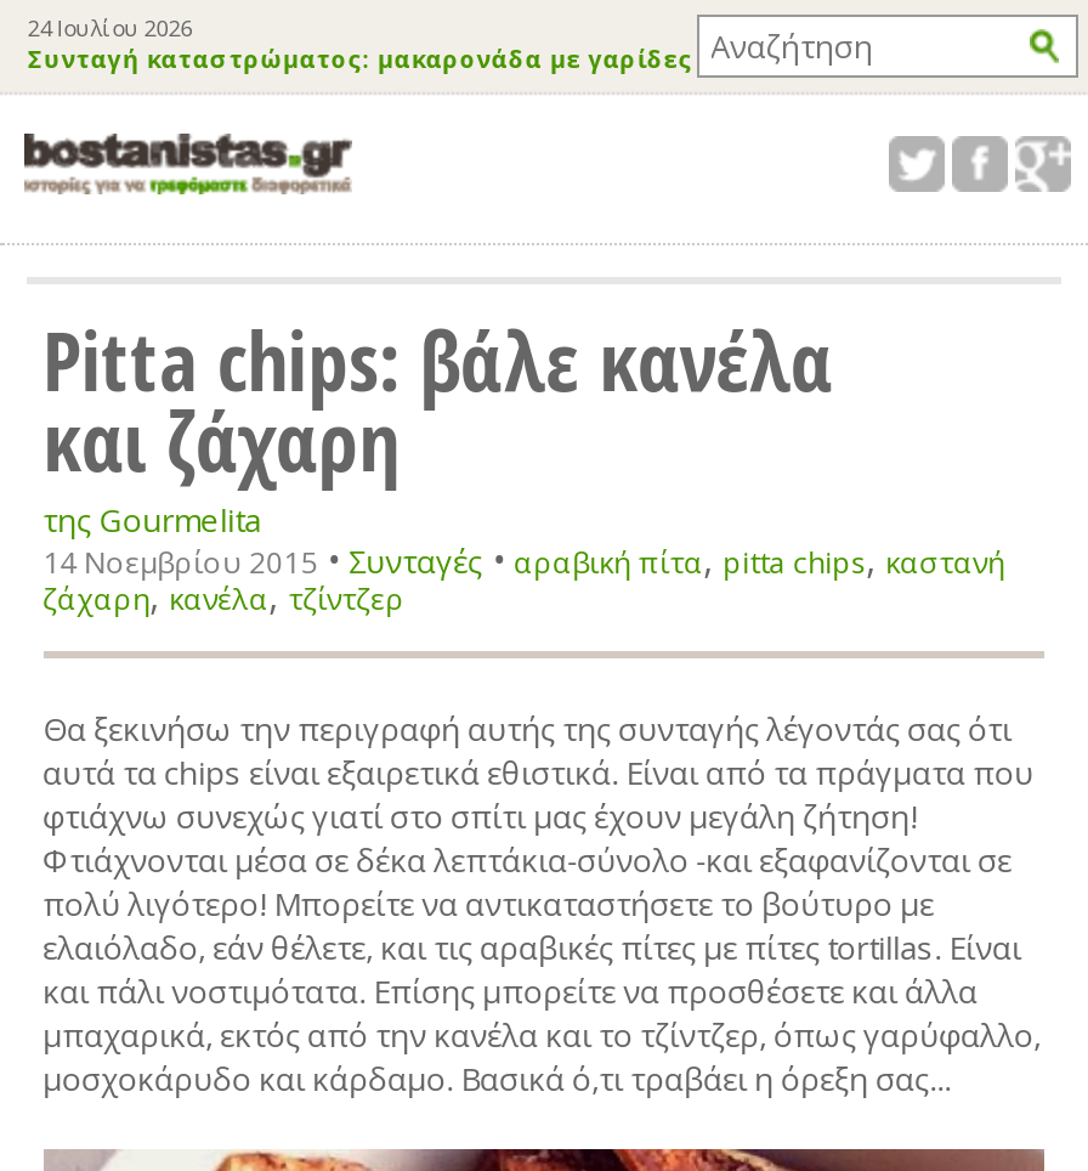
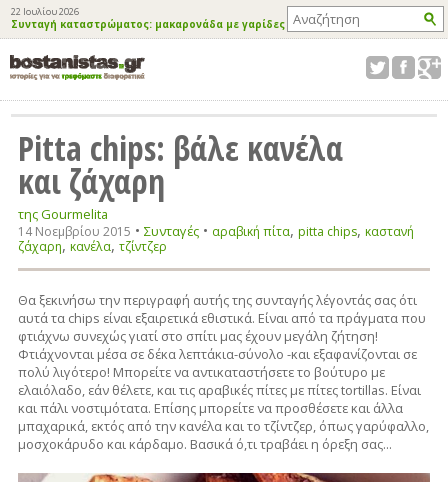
[27,12,192,44] 24 Ιουλίου 2026 -> [11,5,79,18] 22 Ιουλίου 2026

